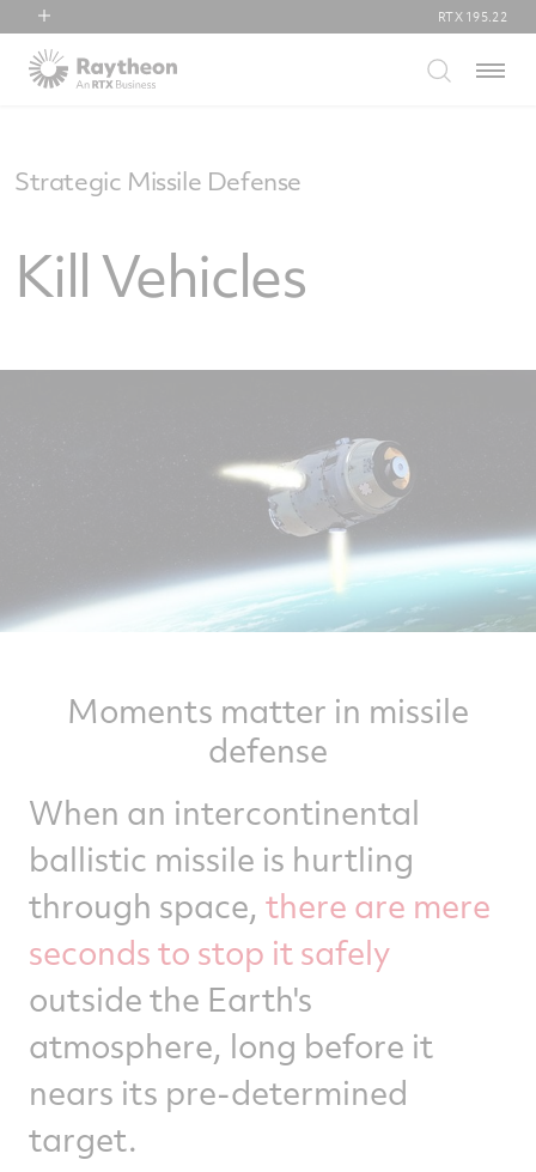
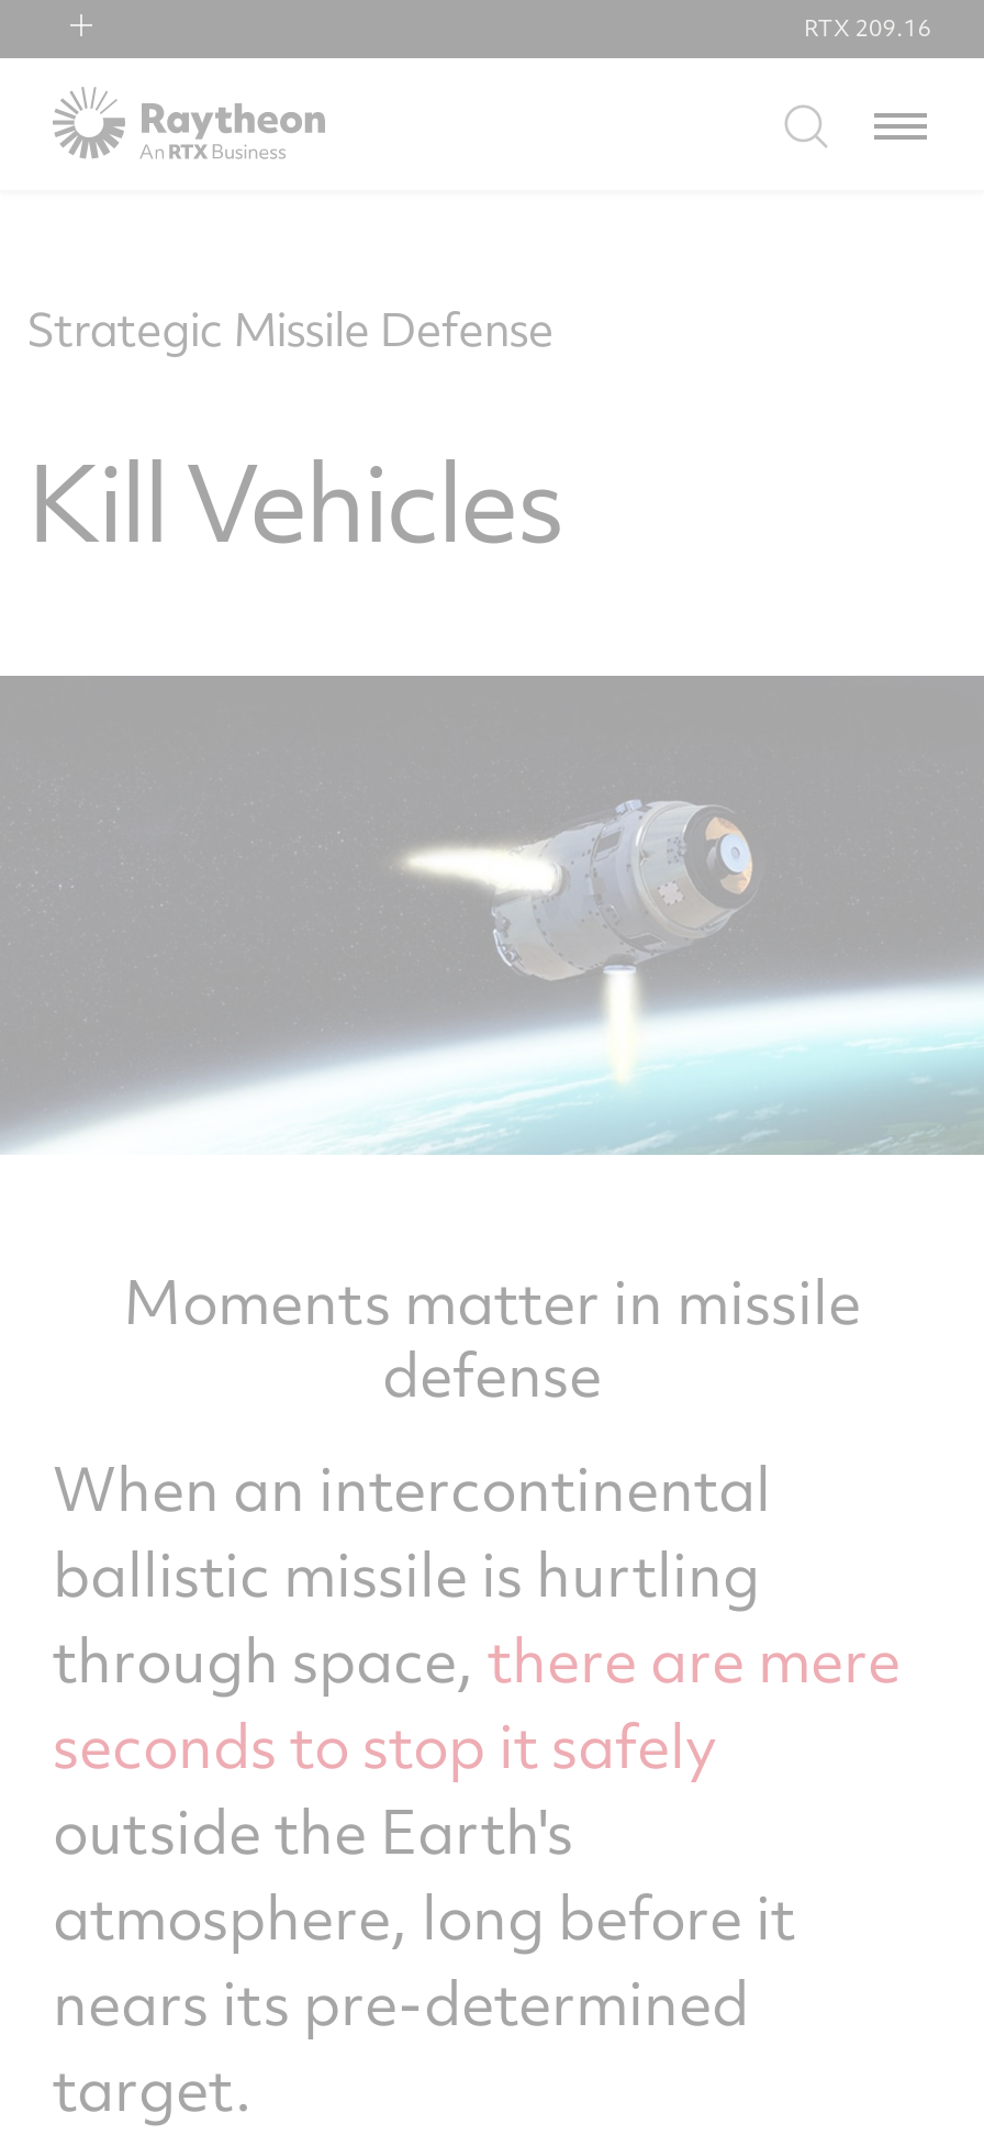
[438,8,507,25] RTX 195.22 -> [804,12,931,43] RTX 209.16

